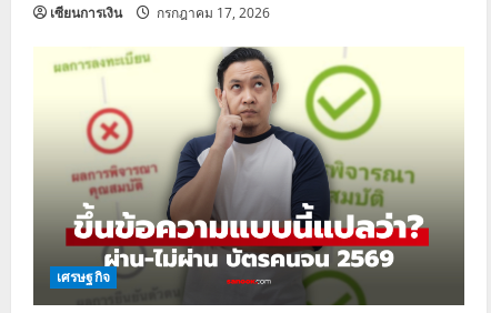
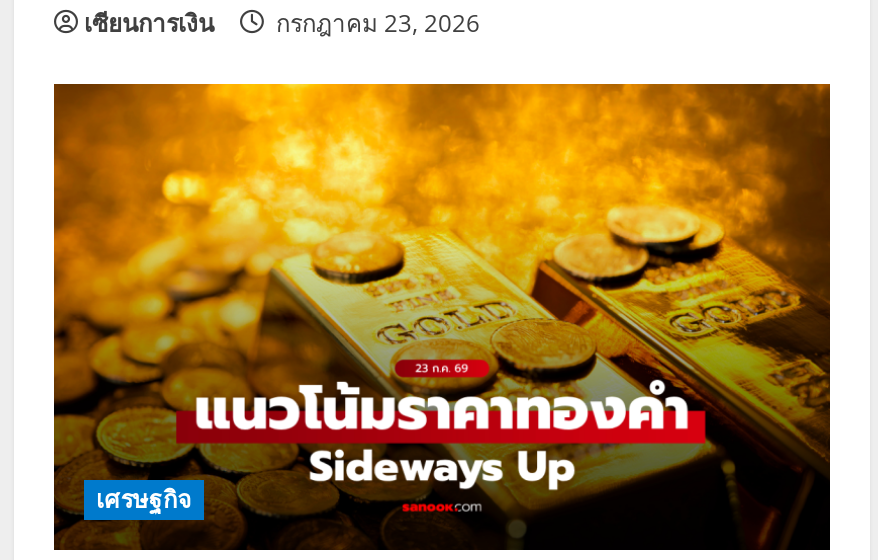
[153,4,270,23] กรกฎาคม 17, 2026 -> [270,7,480,41] กรกฎาคม 23, 2026
[32,46,465,305] [image] -> [52,82,832,550] [image]

